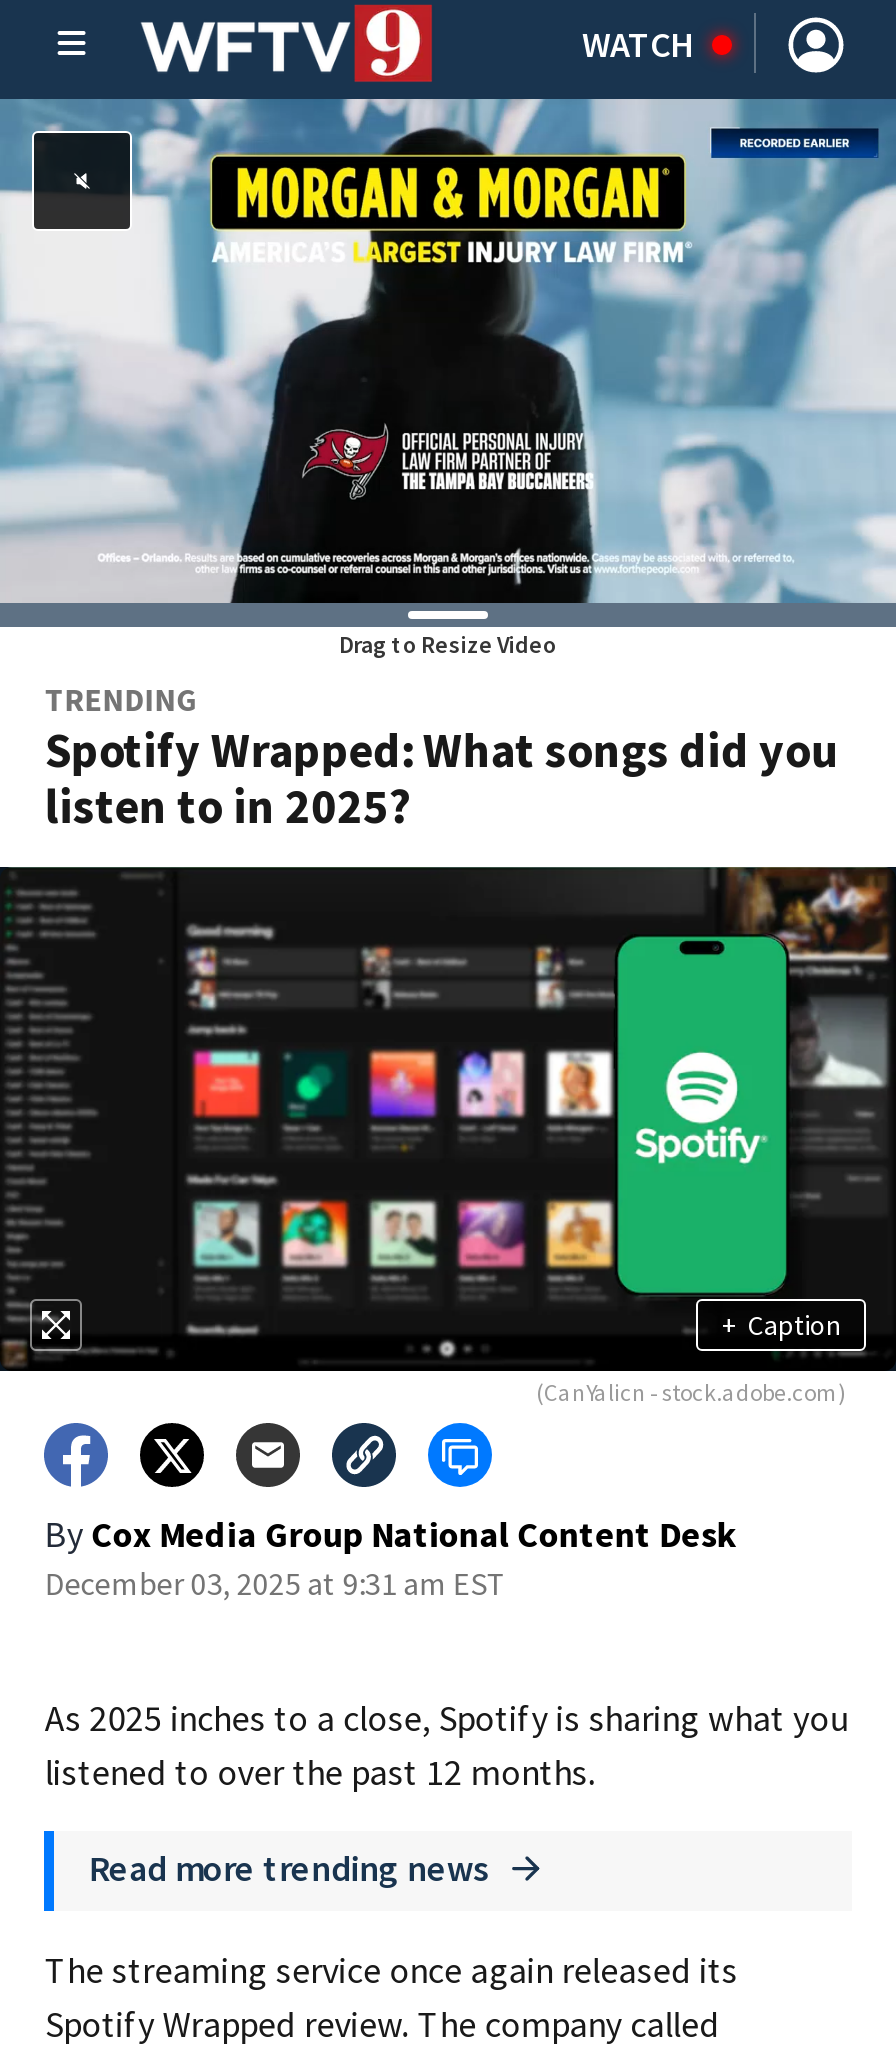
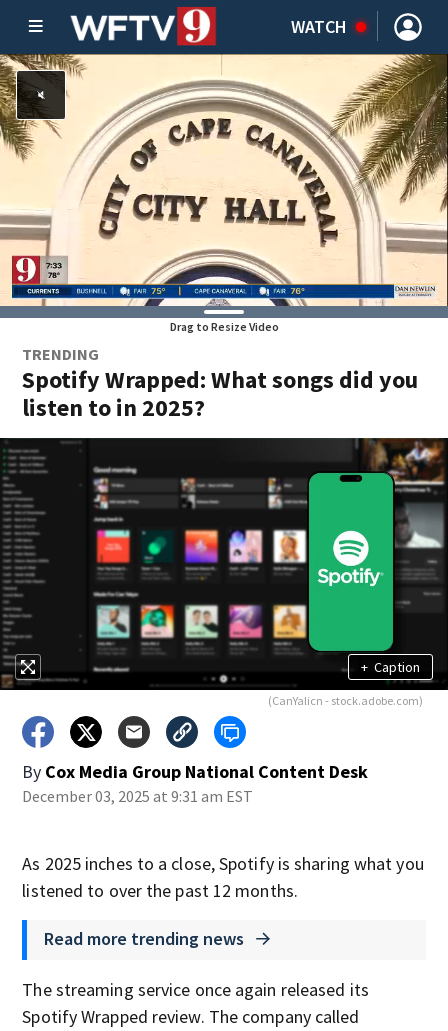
[6,97,890,605] [image] -> [3,53,445,307] [image]

